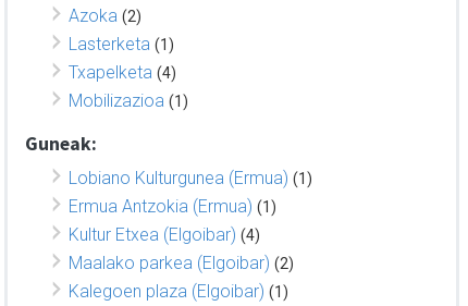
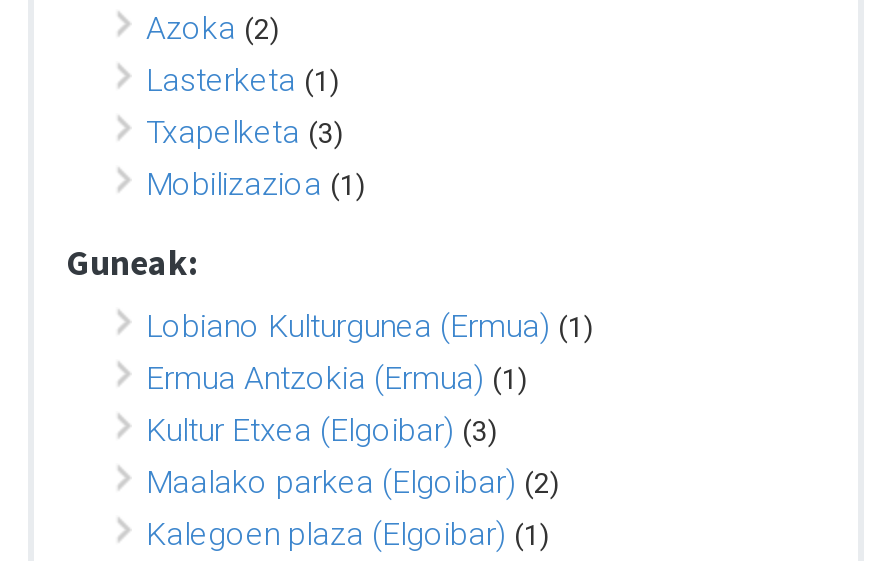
[69,62,176,83] Txapelketa (4) -> [146,113,344,151] Txapelketa (3)
[69,224,260,245] Kultur Etxea (Elgoibar) (4) -> [146,411,498,449] Kultur Etxea (Elgoibar) (3)

